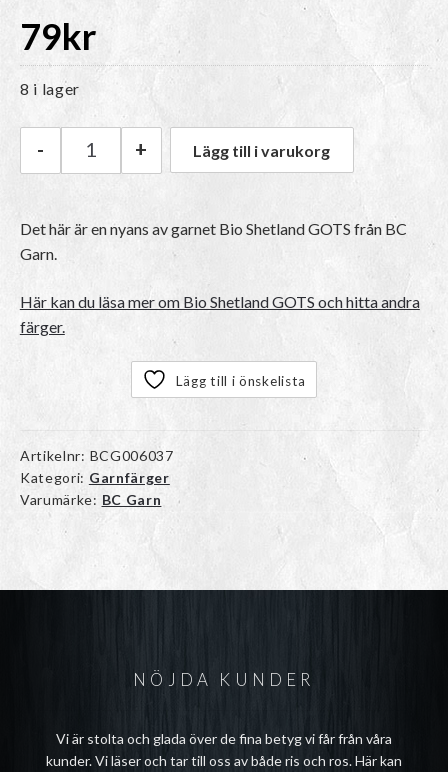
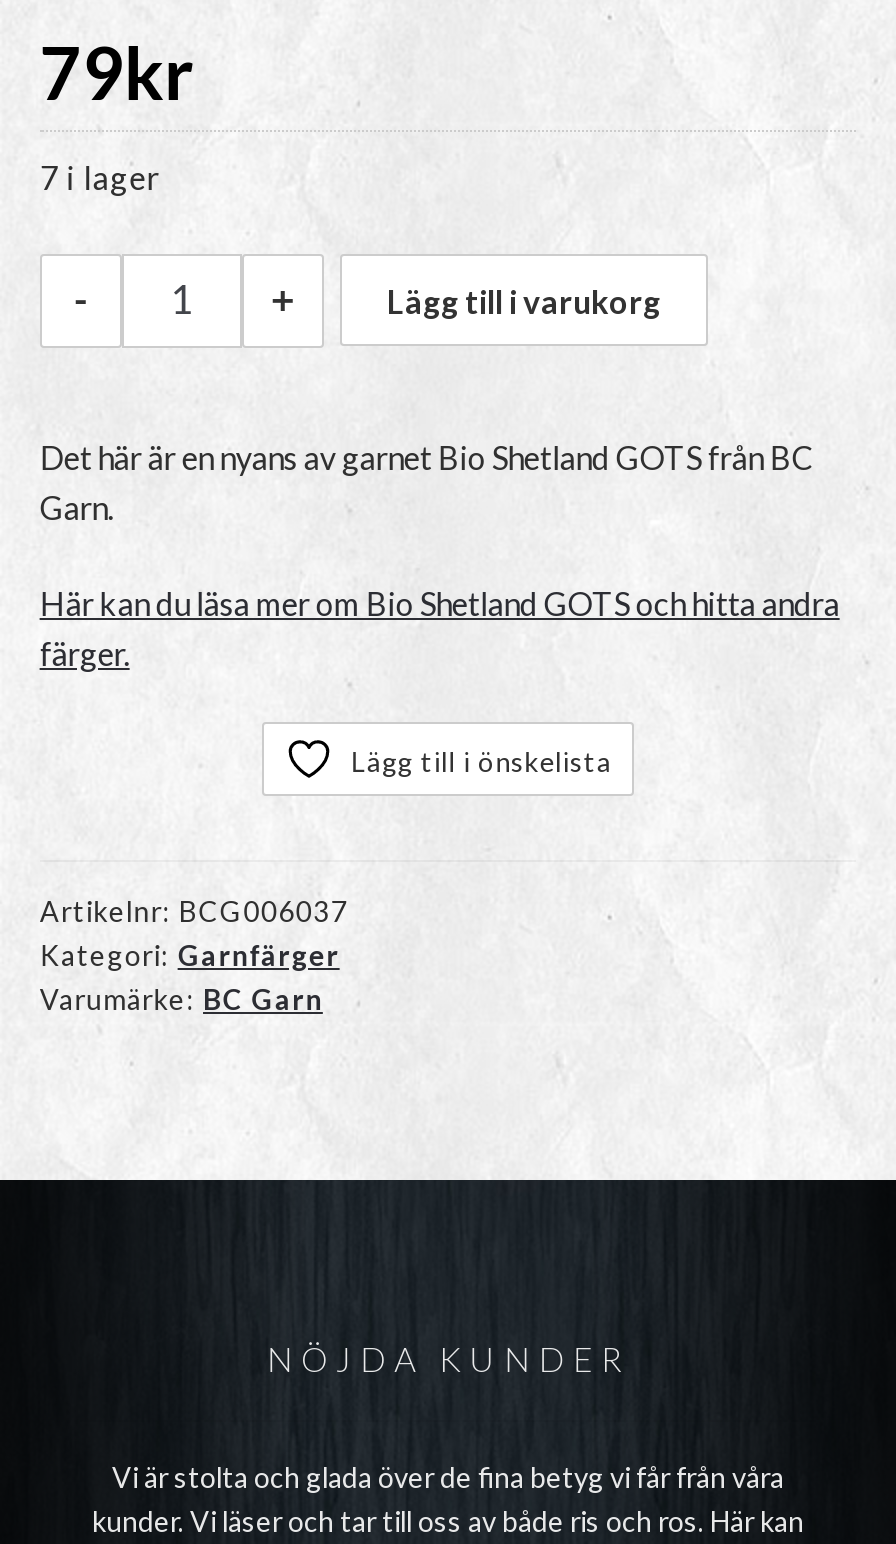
[20,79,80,98] 8 i lager -> [40,157,160,195] 7 i lager

